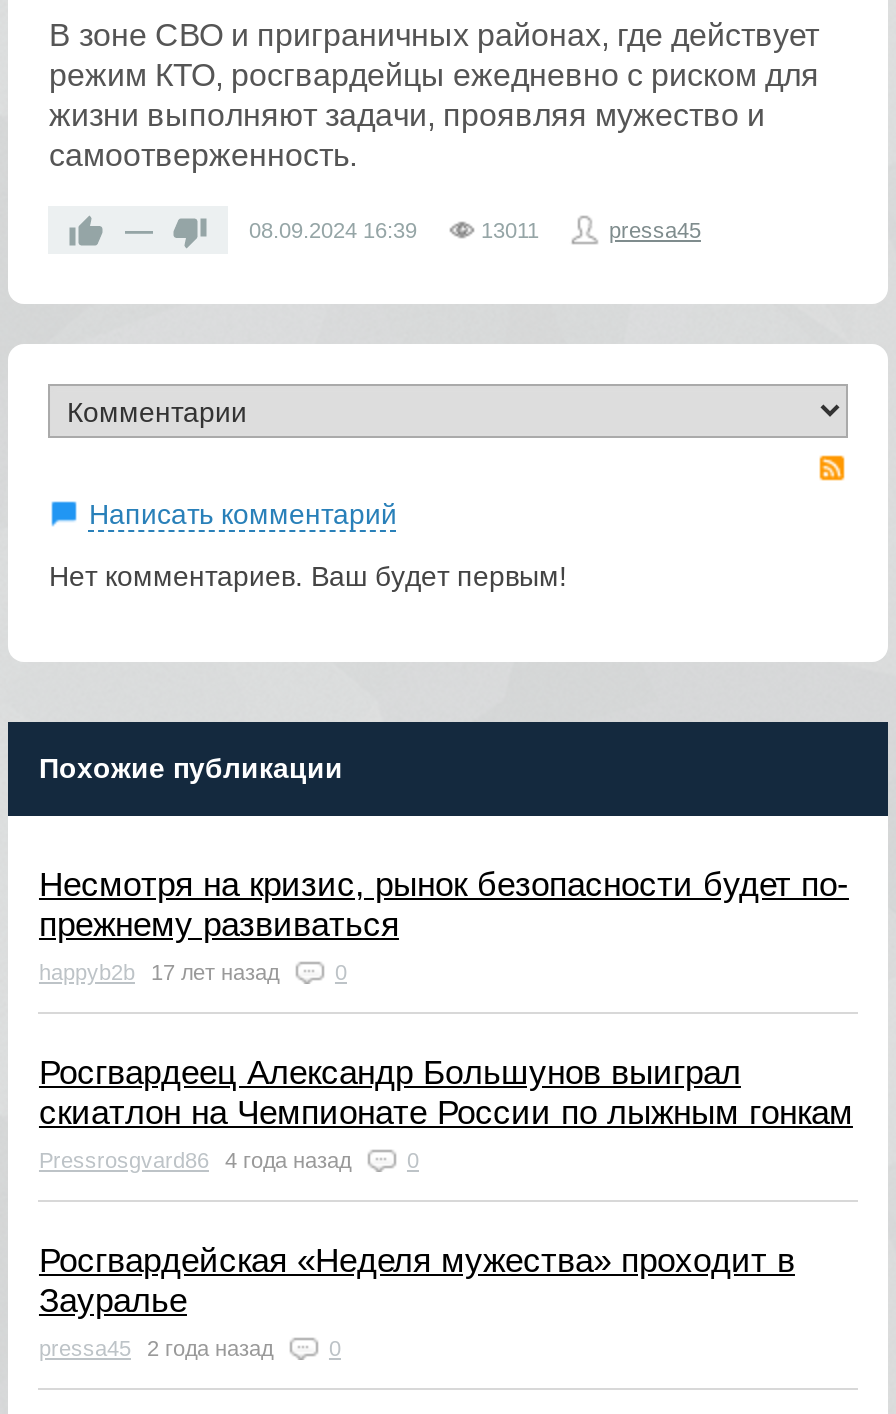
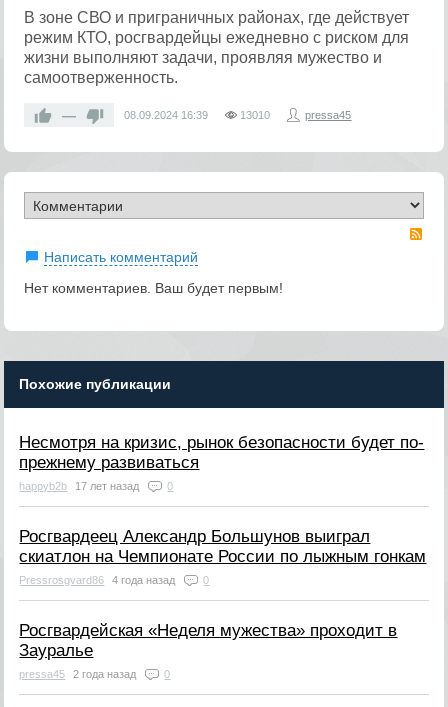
[481,219,539,243] 13011 -> [240,109,270,121] 13010

